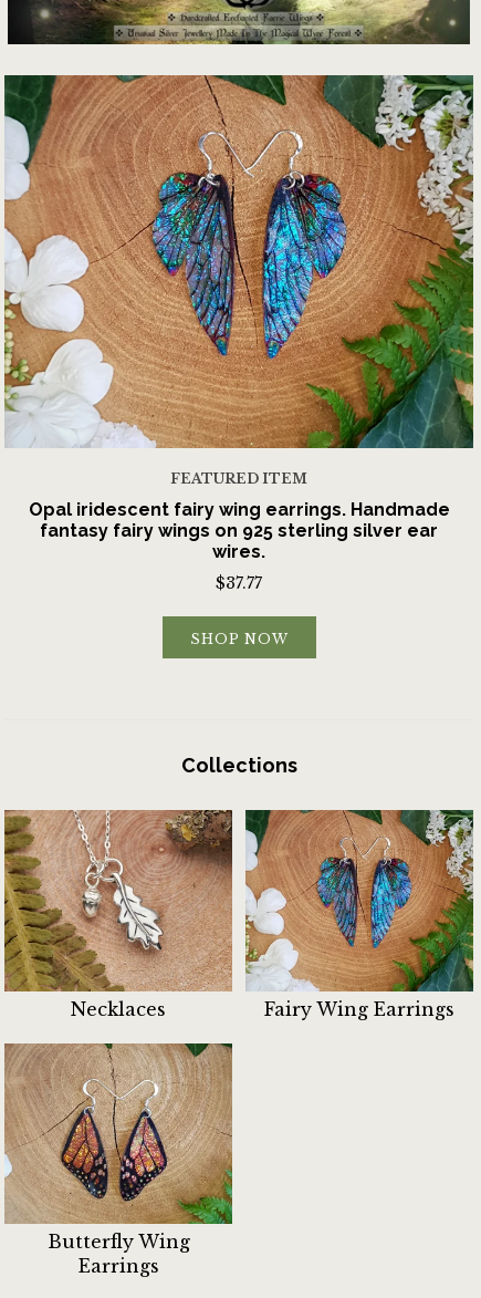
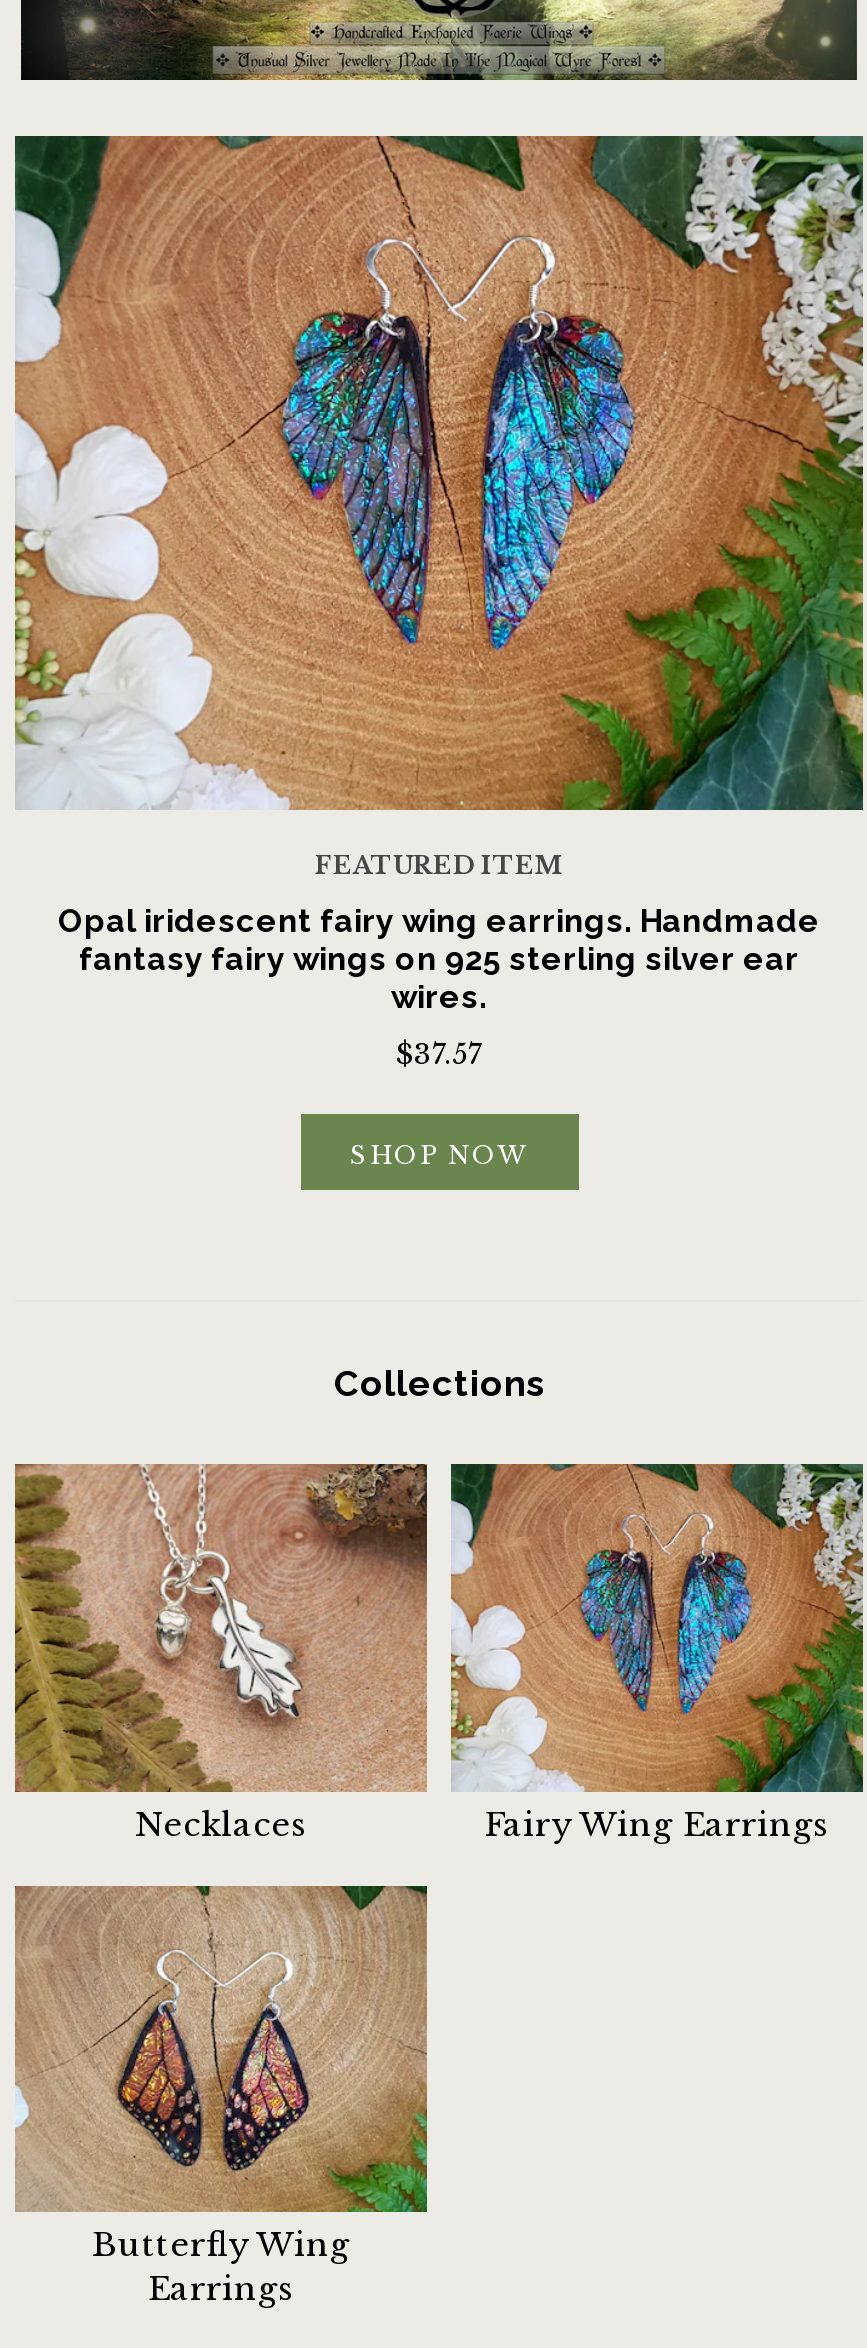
[216,573,262,593] $37.77 -> [396,1036,482,1072] $37.57

